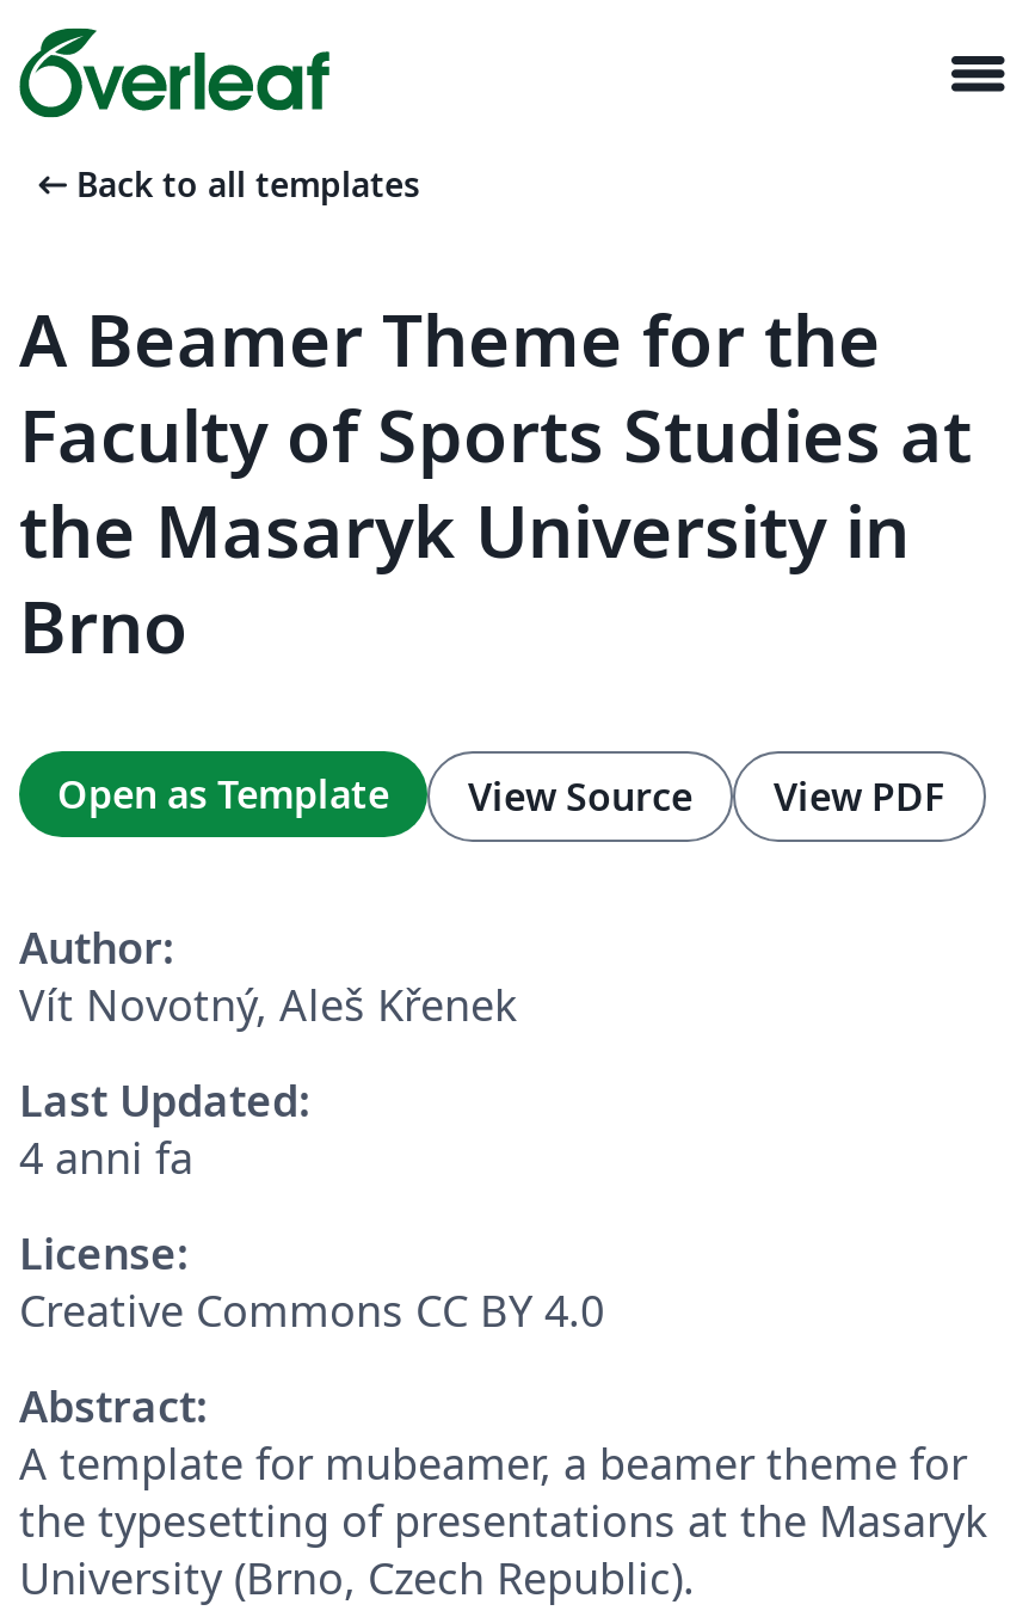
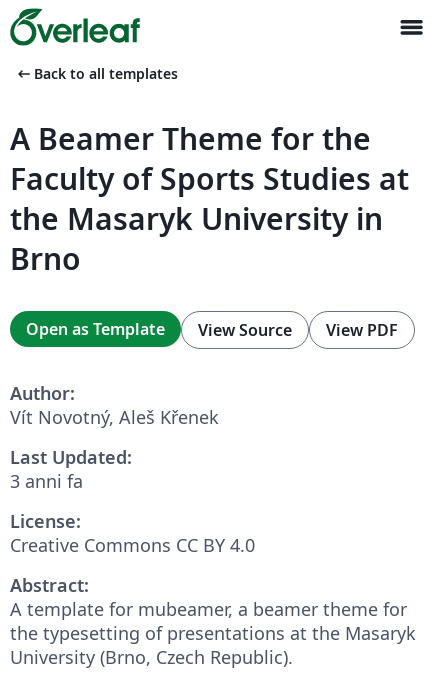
[19,1128,193,1185] 4 anni fa -> [10,469,83,493] 3 anni fa

